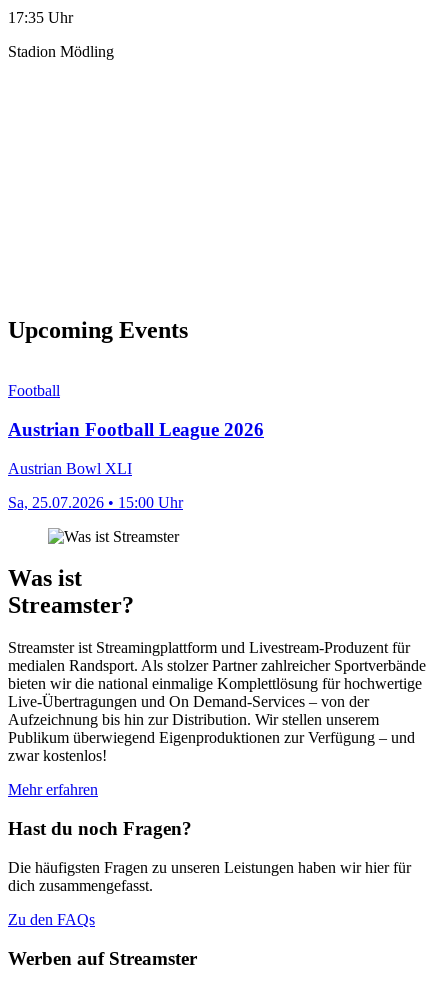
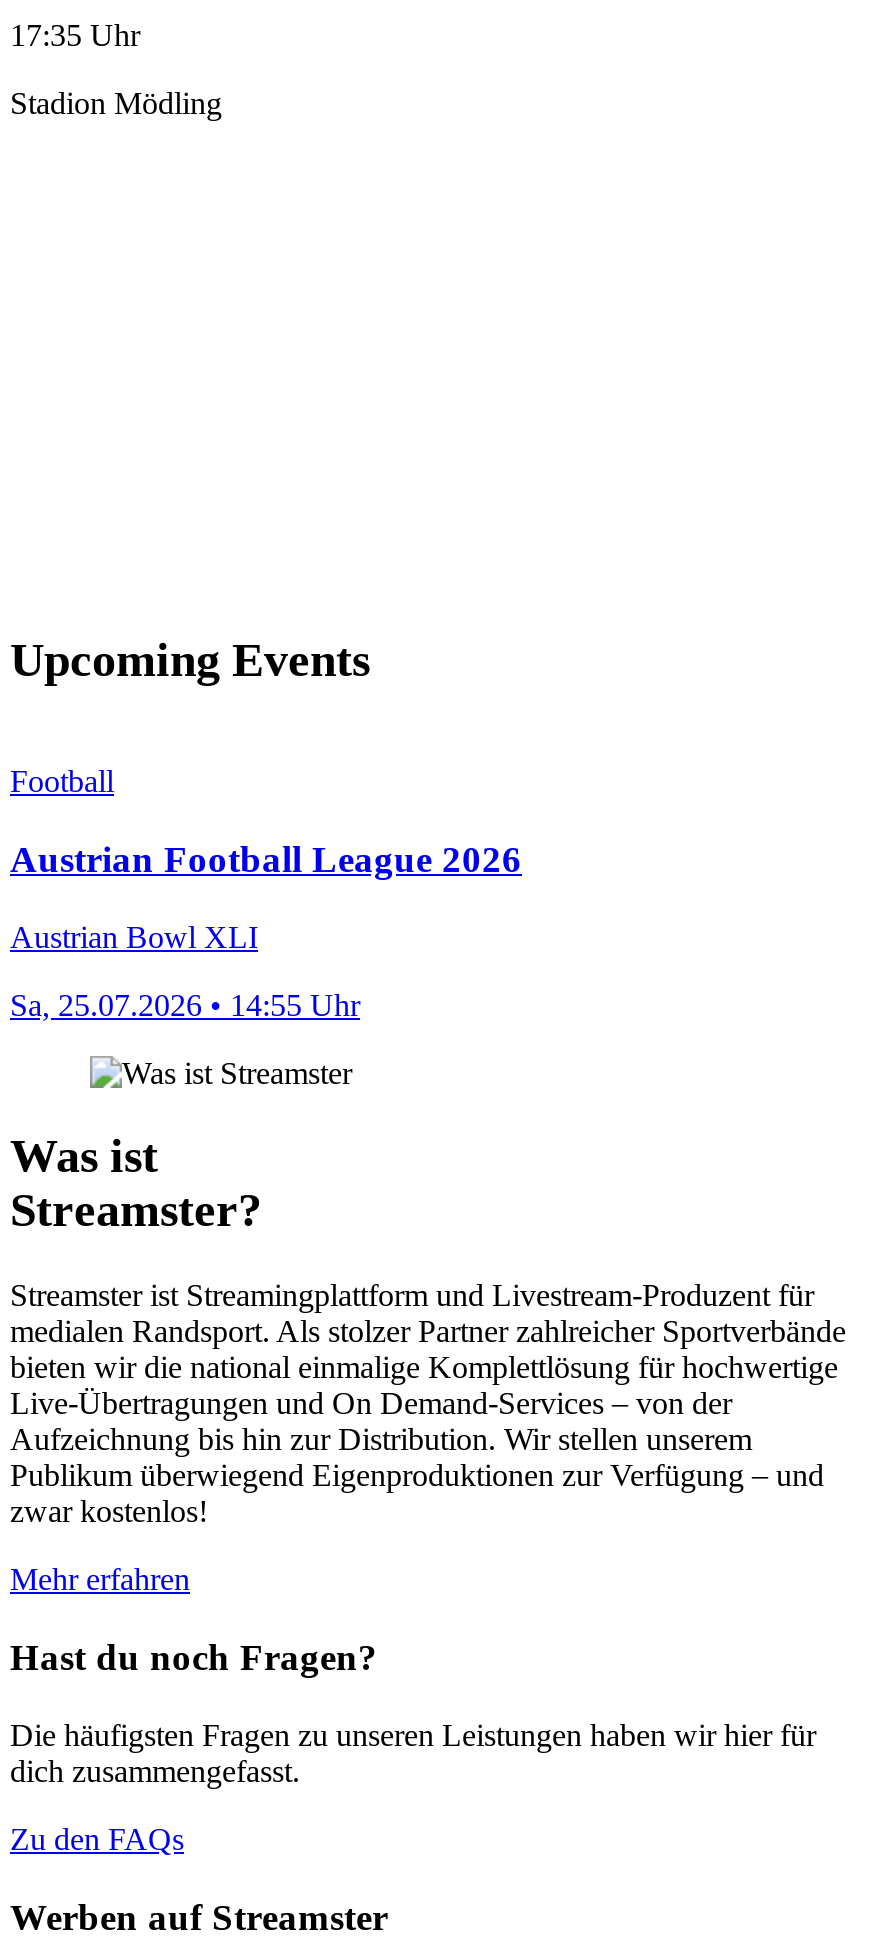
[8,494,183,511] Sa, 25.07.2026 • 15:00 Uhr -> [10,987,360,1021] Sa, 25.07.2026 • 14:55 Uhr

